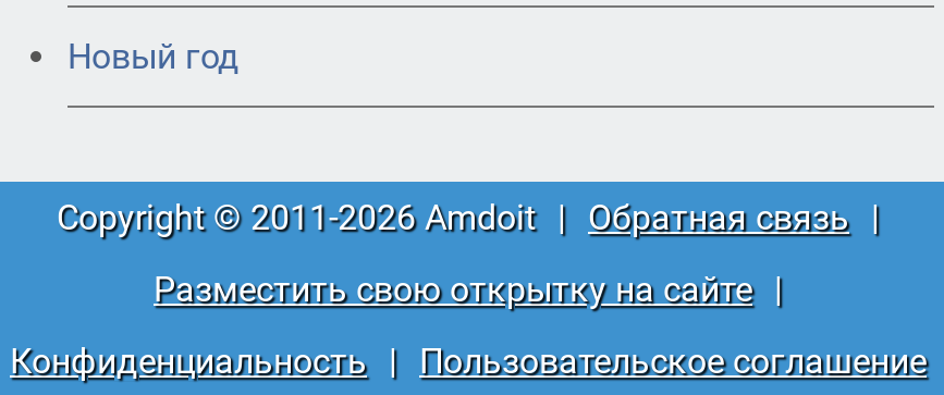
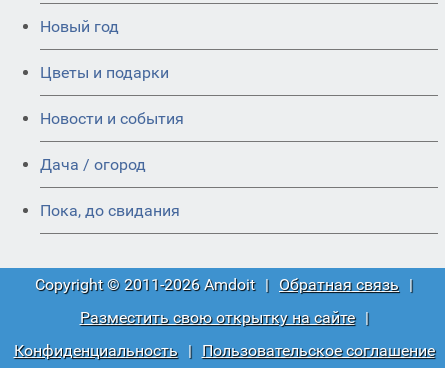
none -> [40,63,184,220] Цветы и подарки | Новости и события | Дача / огород | Пока, до свидания

